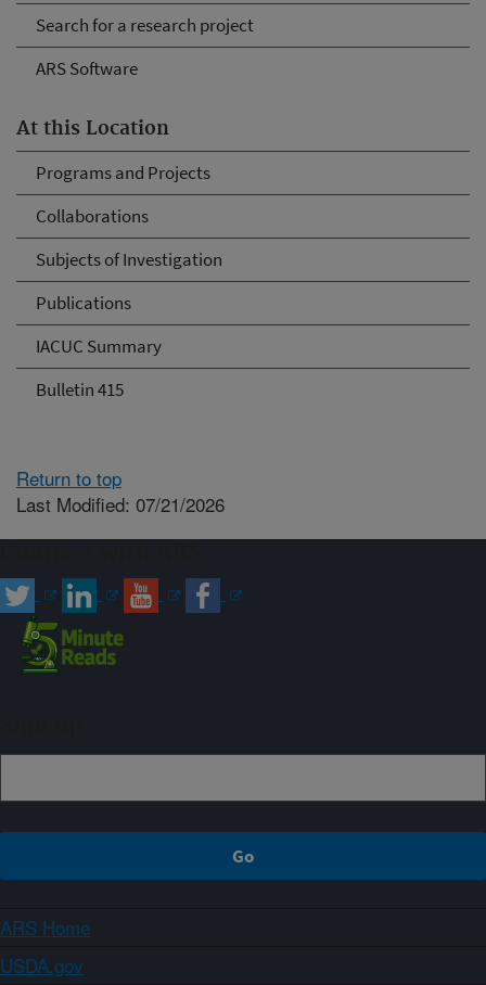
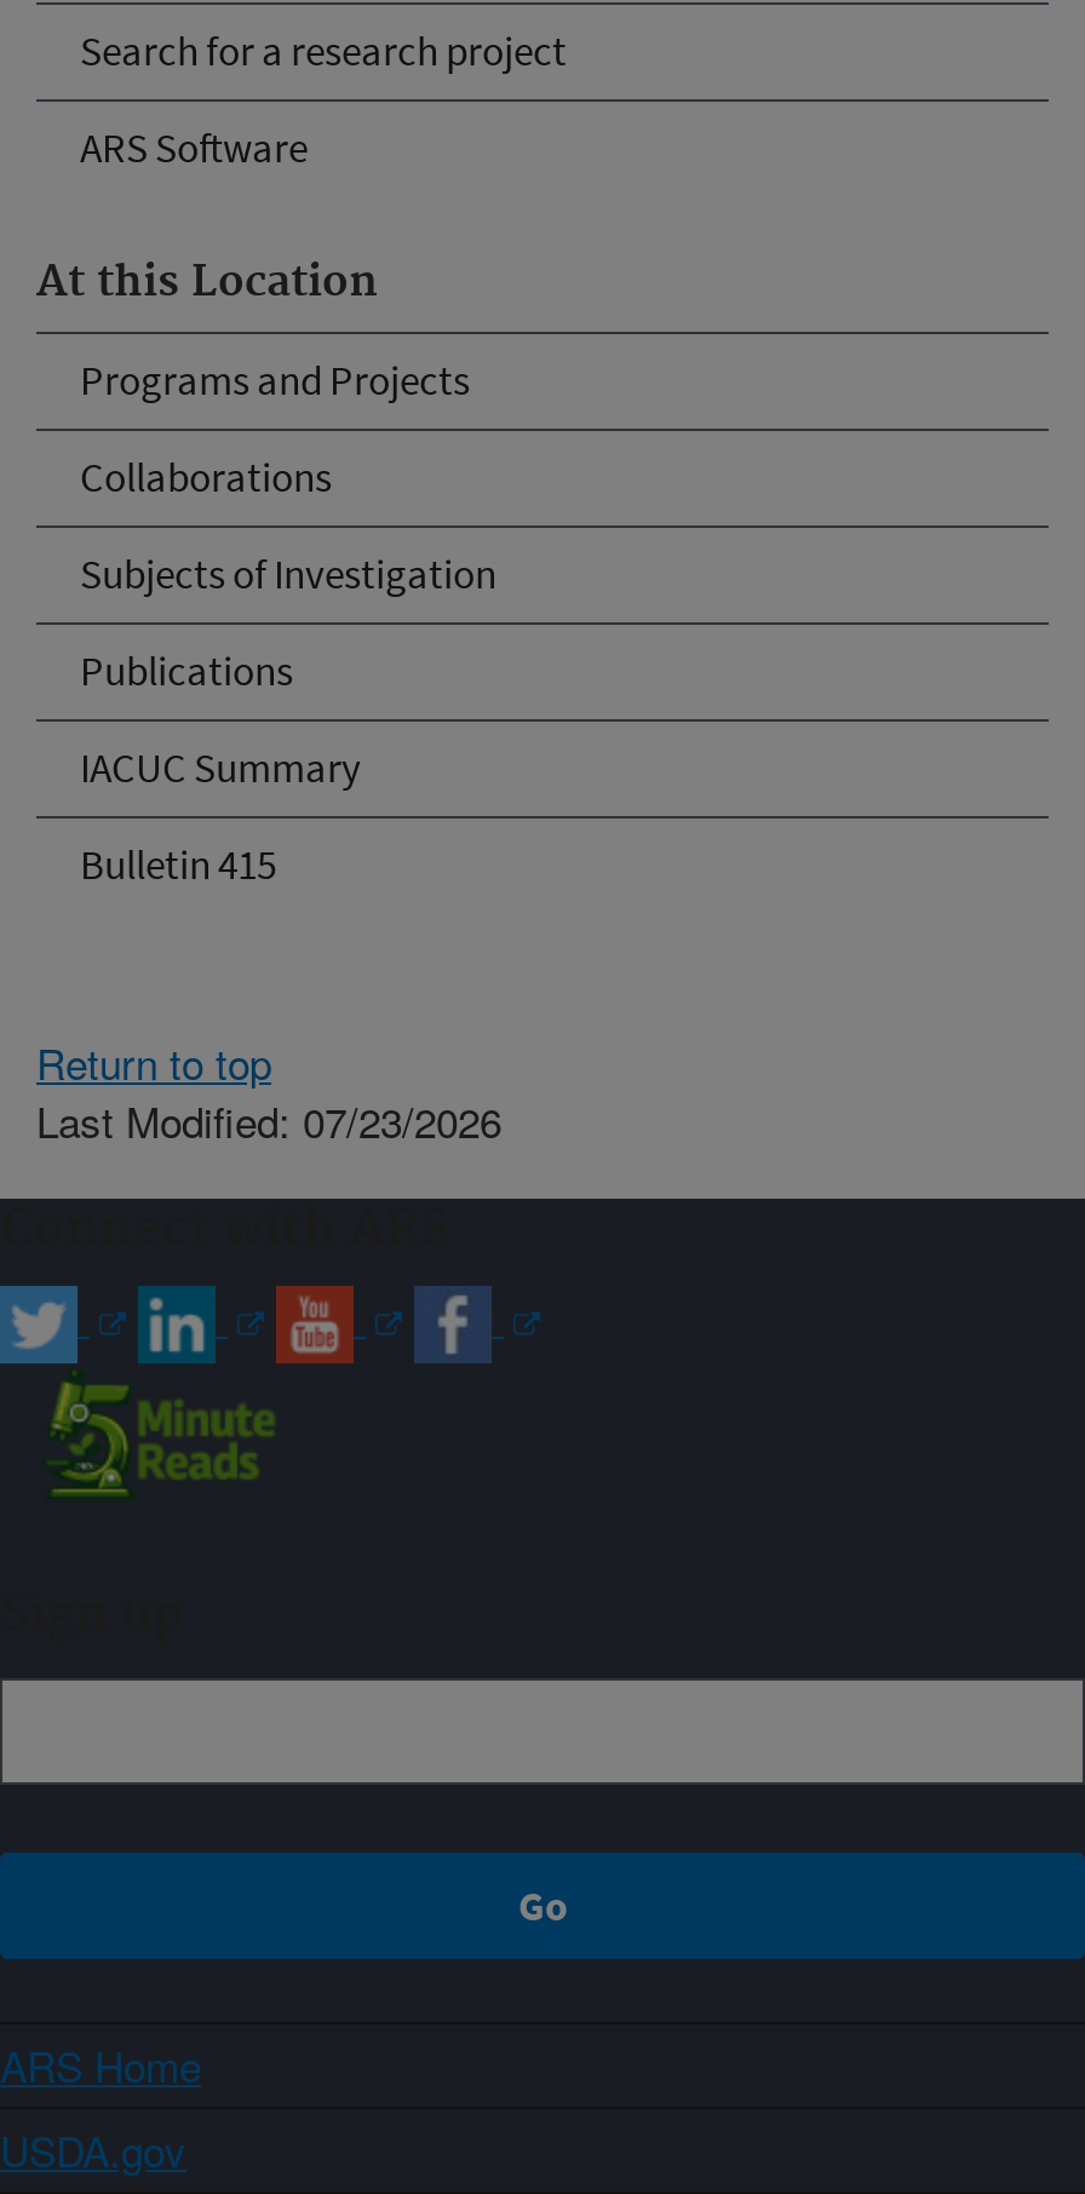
[16,490,225,517] Last Modified: 07/21/2026 -> [36,1089,501,1149] Last Modified: 07/23/2026

